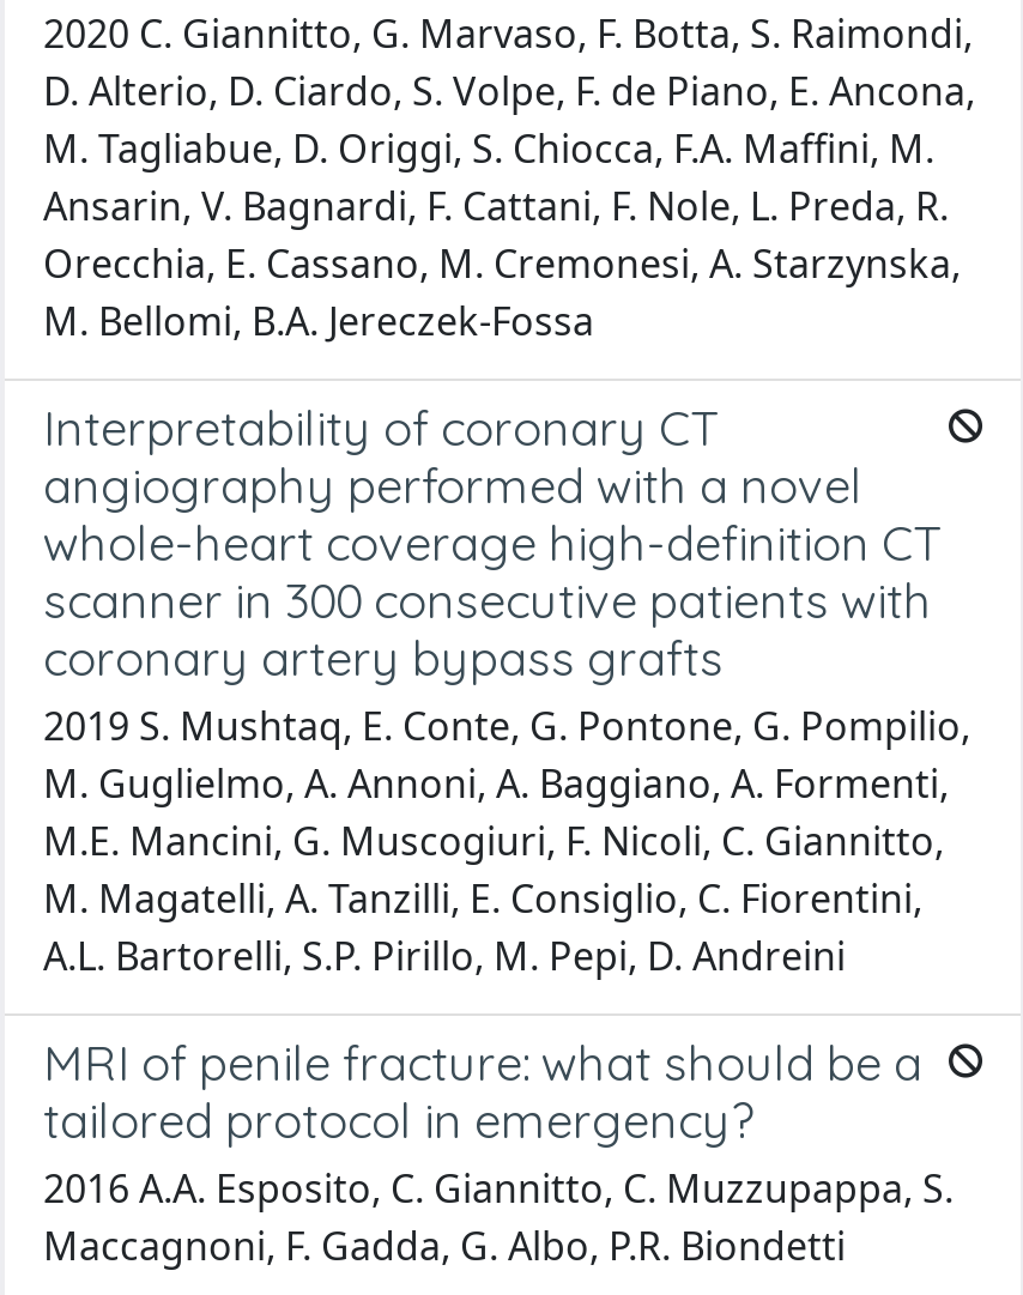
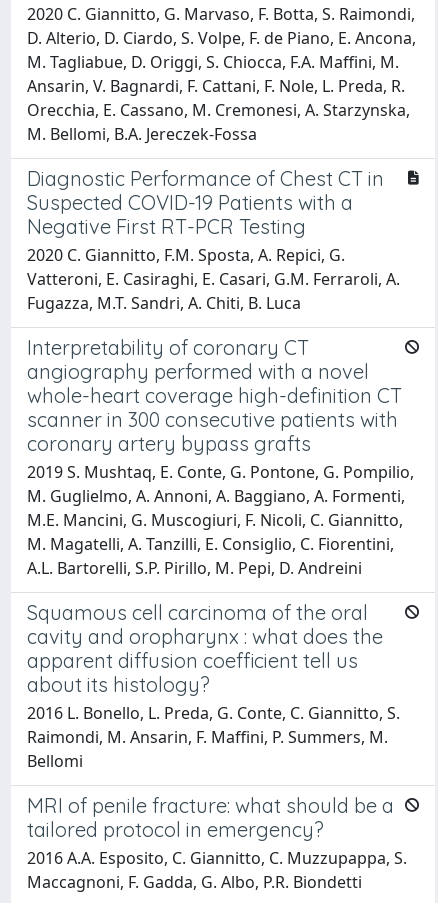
none -> [27,166,400,314] Diagnostic Performance of Chest CT in | Suspected COVID-19 Patients with a | Negative First RT-PCR Testing | 2020 C. Giannitto, F.M. Sposta, A. Repici, G. | Vatteroni, E. Casiraghi, E. Casari, G.M. Ferraroli, A. | Fugazza, M.T. Sandri, A. Chiti, B. Luca
none -> [27,600,400,772] Squamous cell carcinoma of the oral | cavity and oropharynx : what does the | apparent diffusion coefficient tell us | about its histology? | 2016 L. Bonello, L. Preda, G. Conte, C. Giannitto, S. | Raimondi, M. Ansarin, F. Maffini, P. Summers, M. | Bellomi

